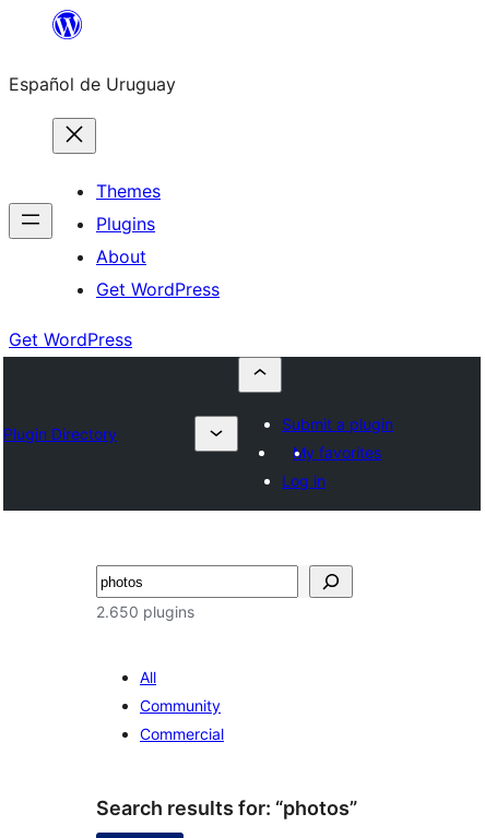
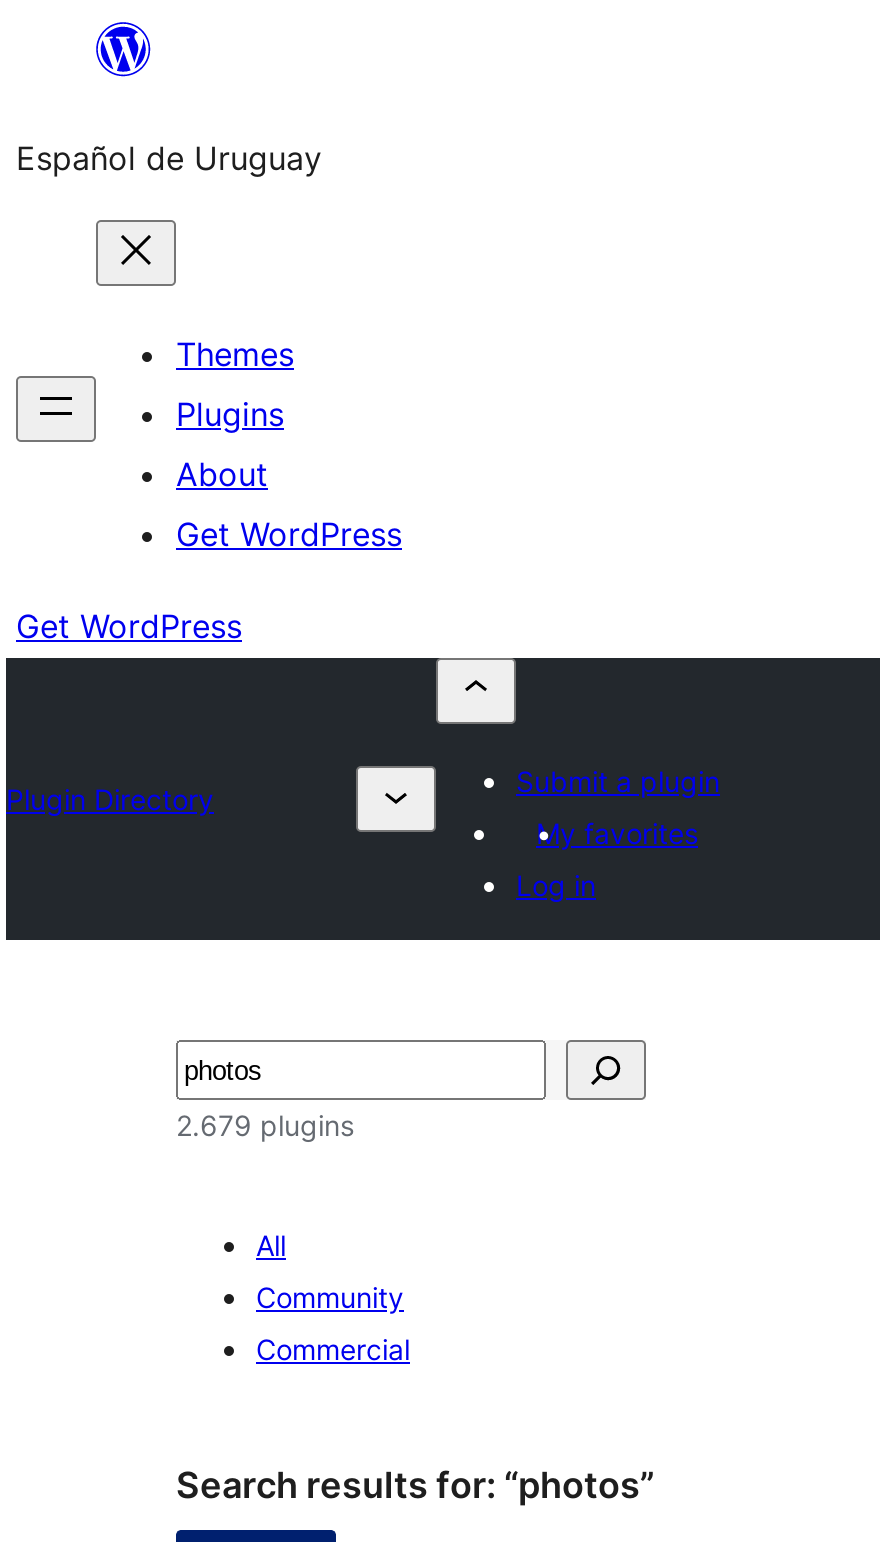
[96,602,194,621] 2.650 plugins -> [176,1108,354,1142] 2.679 plugins

